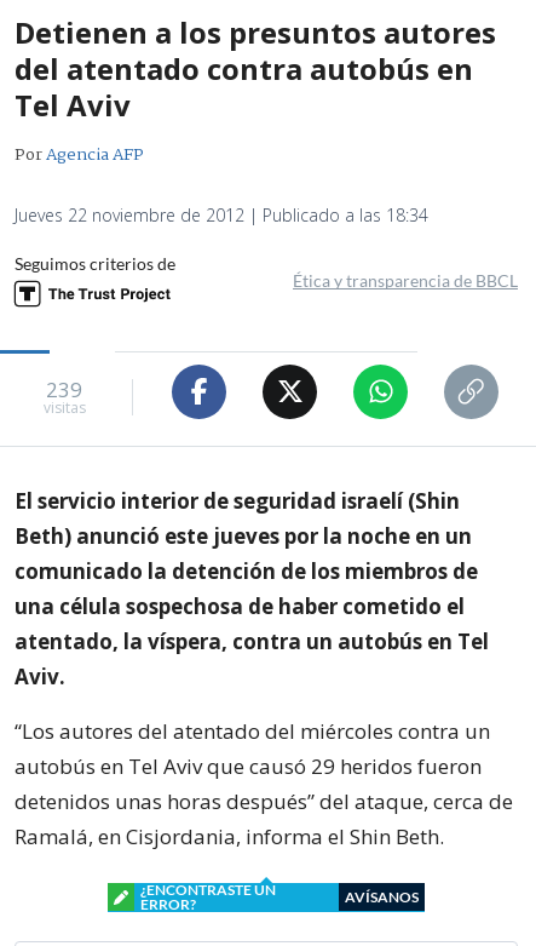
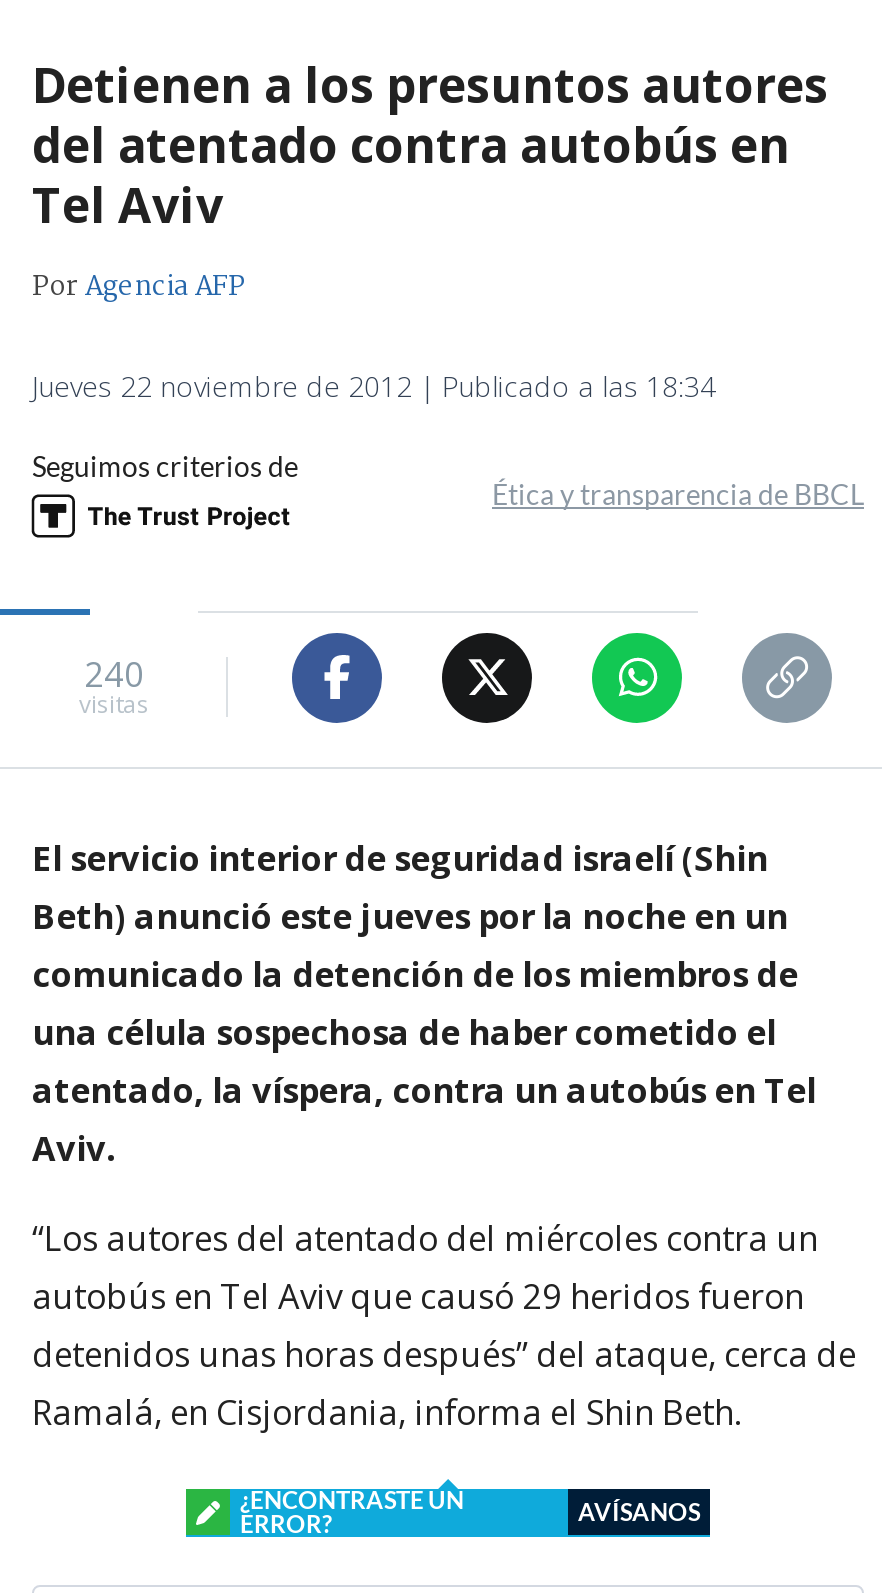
[46,376,82,404] 239 -> [84,652,144,698] 240

